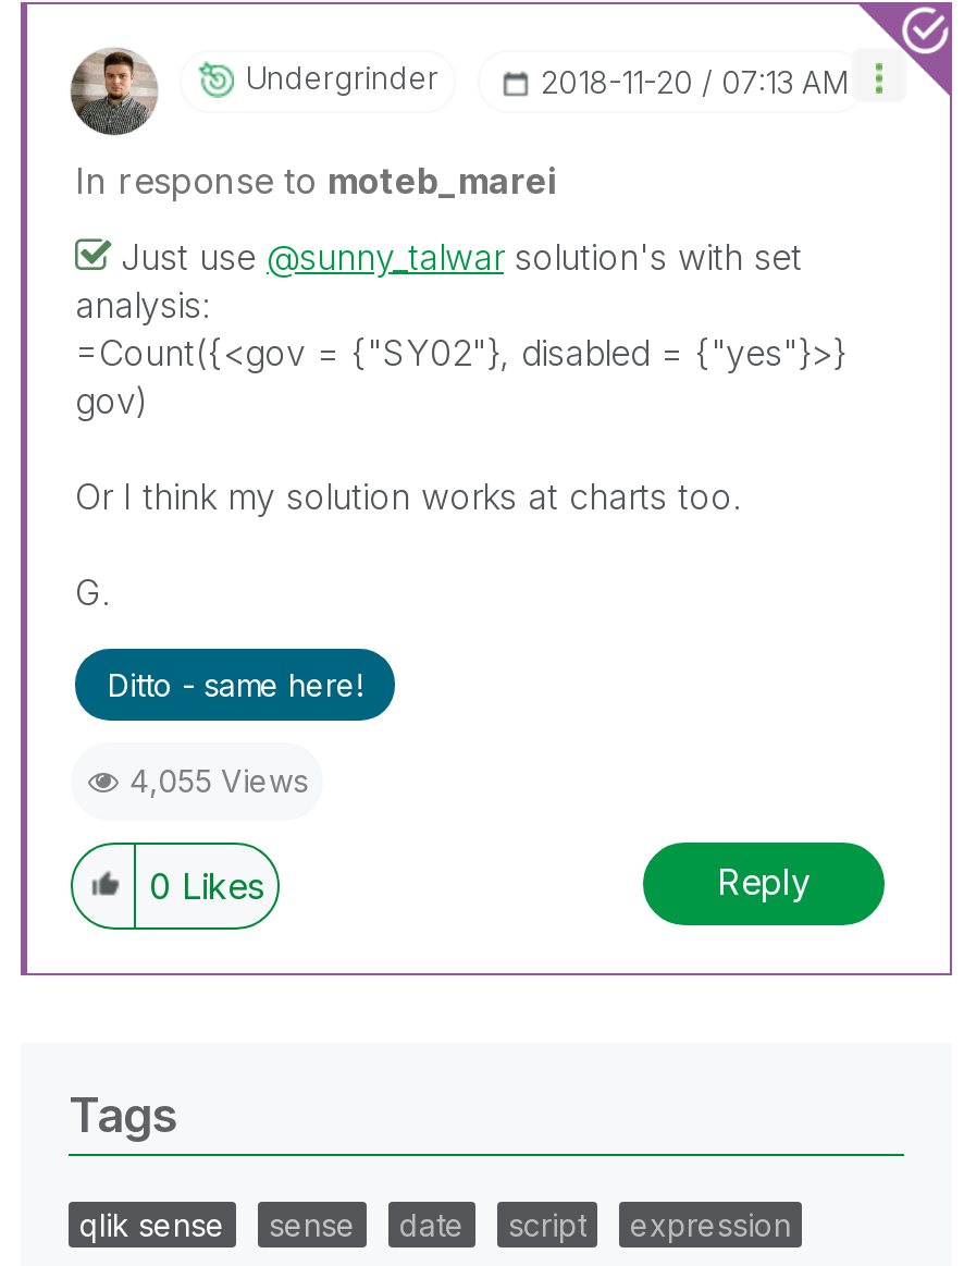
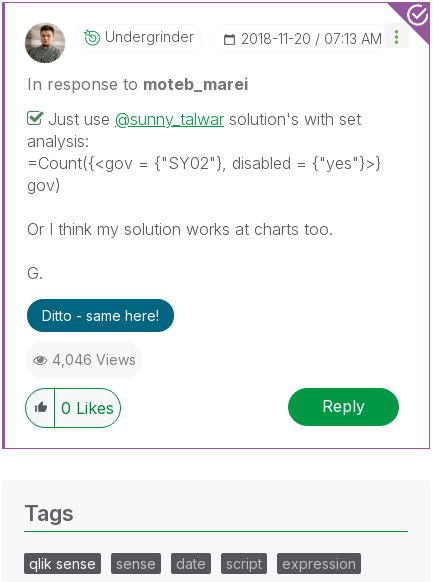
[129,761,308,798] 4,055 Views -> [52,350,136,367] 4,046 Views

